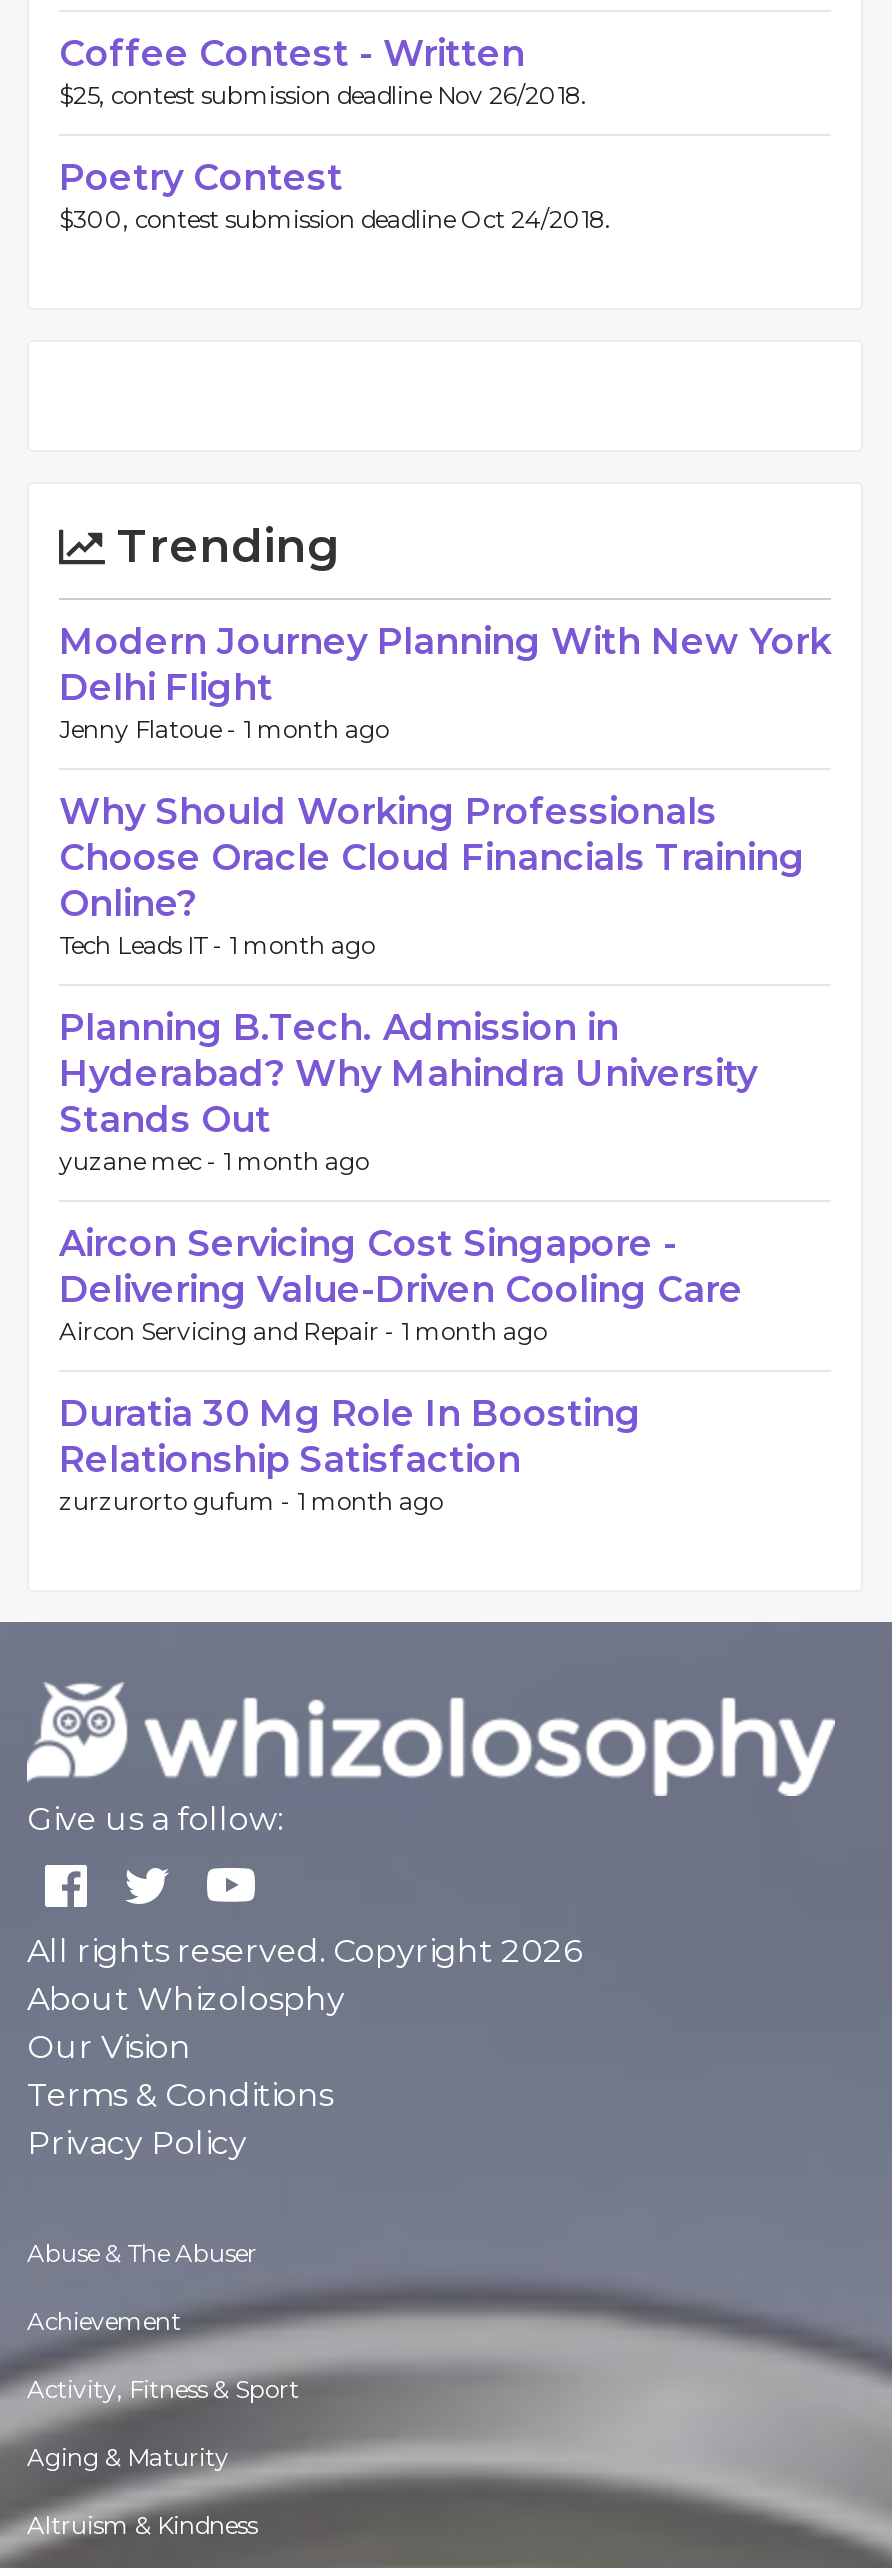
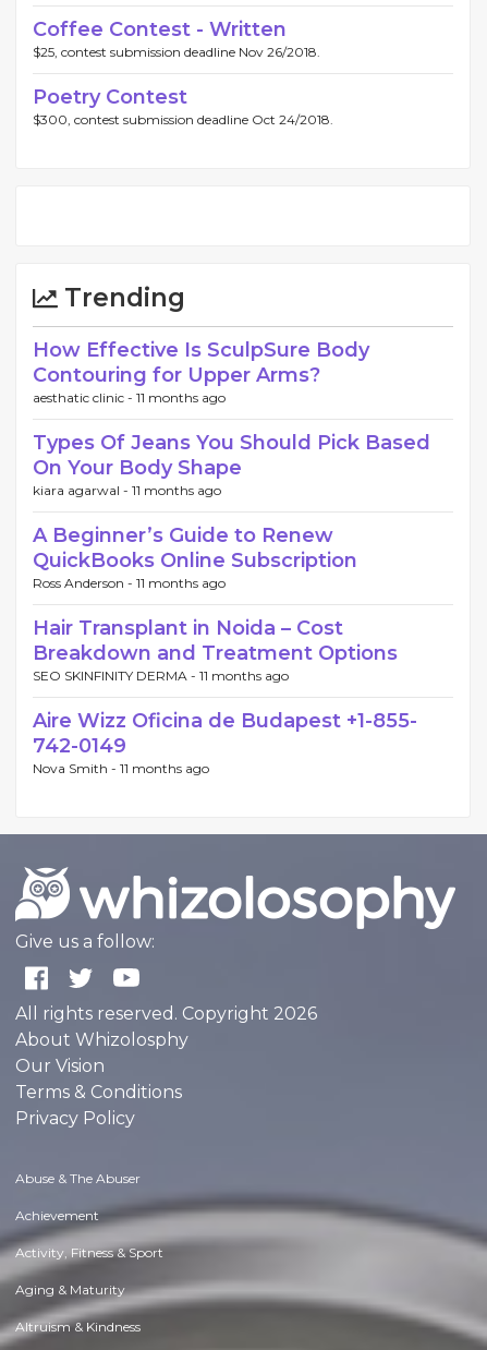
[59,621,831,745] Modern Journey Planning With New York | Delhi Flight | Jenny Flatoue - 1 month ago -> [33,338,369,406] How Effective Is SculpSure Body | Contouring for Upper Arms? | aesthatic clinic - 11 months ago
[59,791,805,961] Why Should Working Professionals | Choose Oracle Cloud Financials Training | Online? | Tech Leads IT - 1 month ago -> [33,431,430,499] Types Of Jeans You Should Pick Based | On Your Body Shape | kiara agarwal - 11 months ago
[59,1007,757,1177] Planning B.Tech. Admission in | Hyderabad? Why Mahindra University | Stands Out | yuzane mec - 1 month ago -> [33,524,357,591] A Beginner’s Guide to Renew | QuickBooks Online Subscription | Ross Anderson - 11 months ago
[59,1223,743,1347] Aircon Servicing Cost Singapore - | Delivering Value-Driven Cooling Care | Aircon Servicing and Repair - 1 month ago -> [33,617,398,684] Hair Transplant in Noida – Cost | Breakdown and Treatment Options | SEO SKINFINITY DERMA - 11 months ago
[59,1393,641,1517] Duratia 30 Mg Role In Boosting | Relationship Satisfaction | zurzurorto gufum - 1 month ago -> [33,709,417,777] Aire Wizz Oficina de Budapest +1-855- | 742-0149 | Nova Smith - 11 months ago

